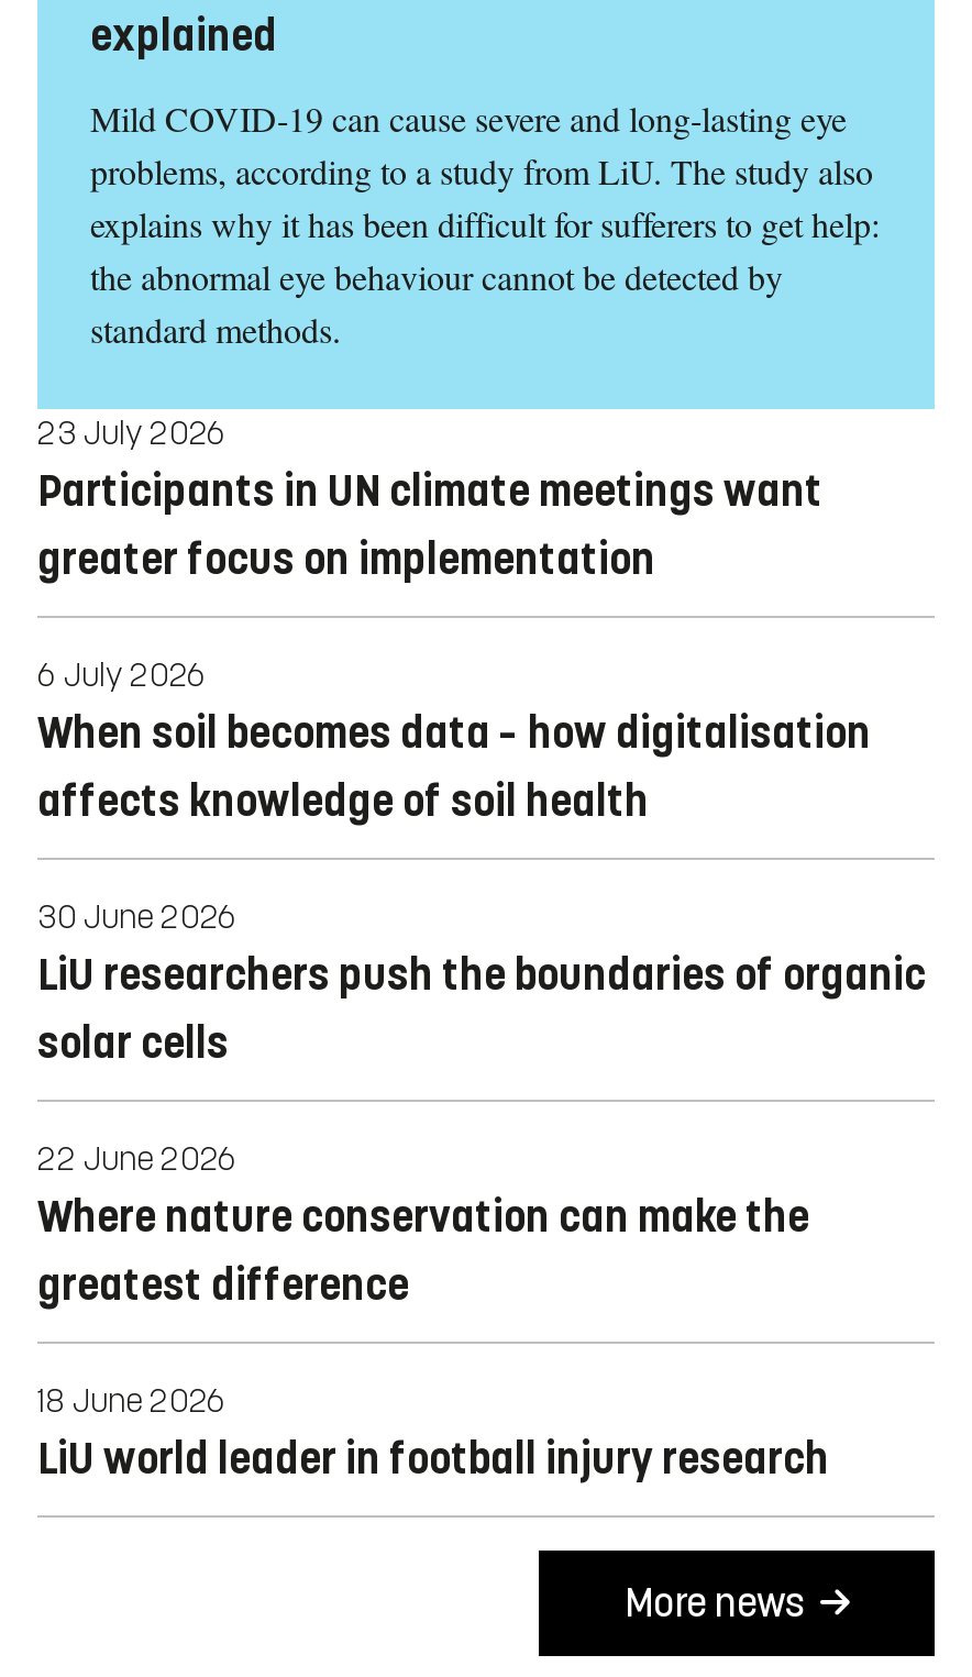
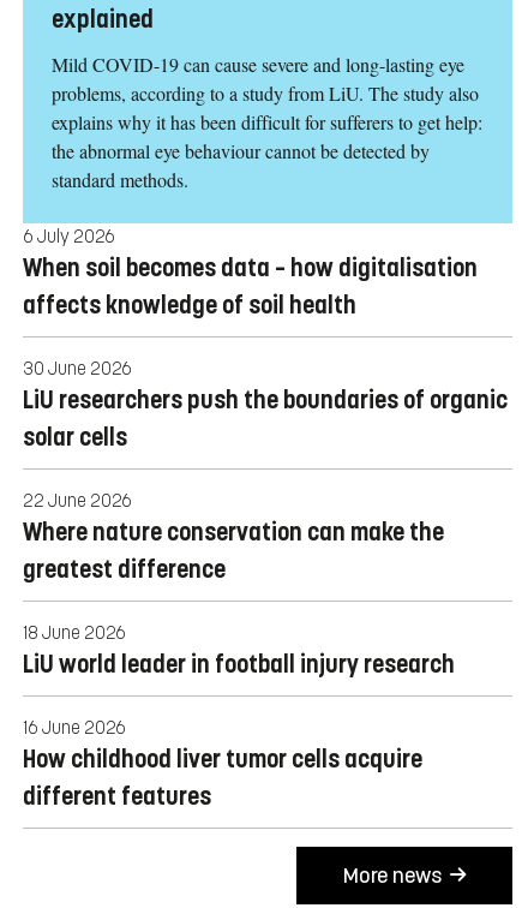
[37,413,822,587] 23 July 2026 | Participants in UN climate meetings want | greater focus on implementation -> none
moved [37,655,926,1486] -> [23,225,508,679]: 6 July 2026 | When soil becomes data – how digitalisation | affects knowledge of soil health | ... | 18 June 2026 | LiU world leader in football injury research
none -> [23,717,422,812] 16 June 2026 | How childhood liver tumor cells acquire | different features

